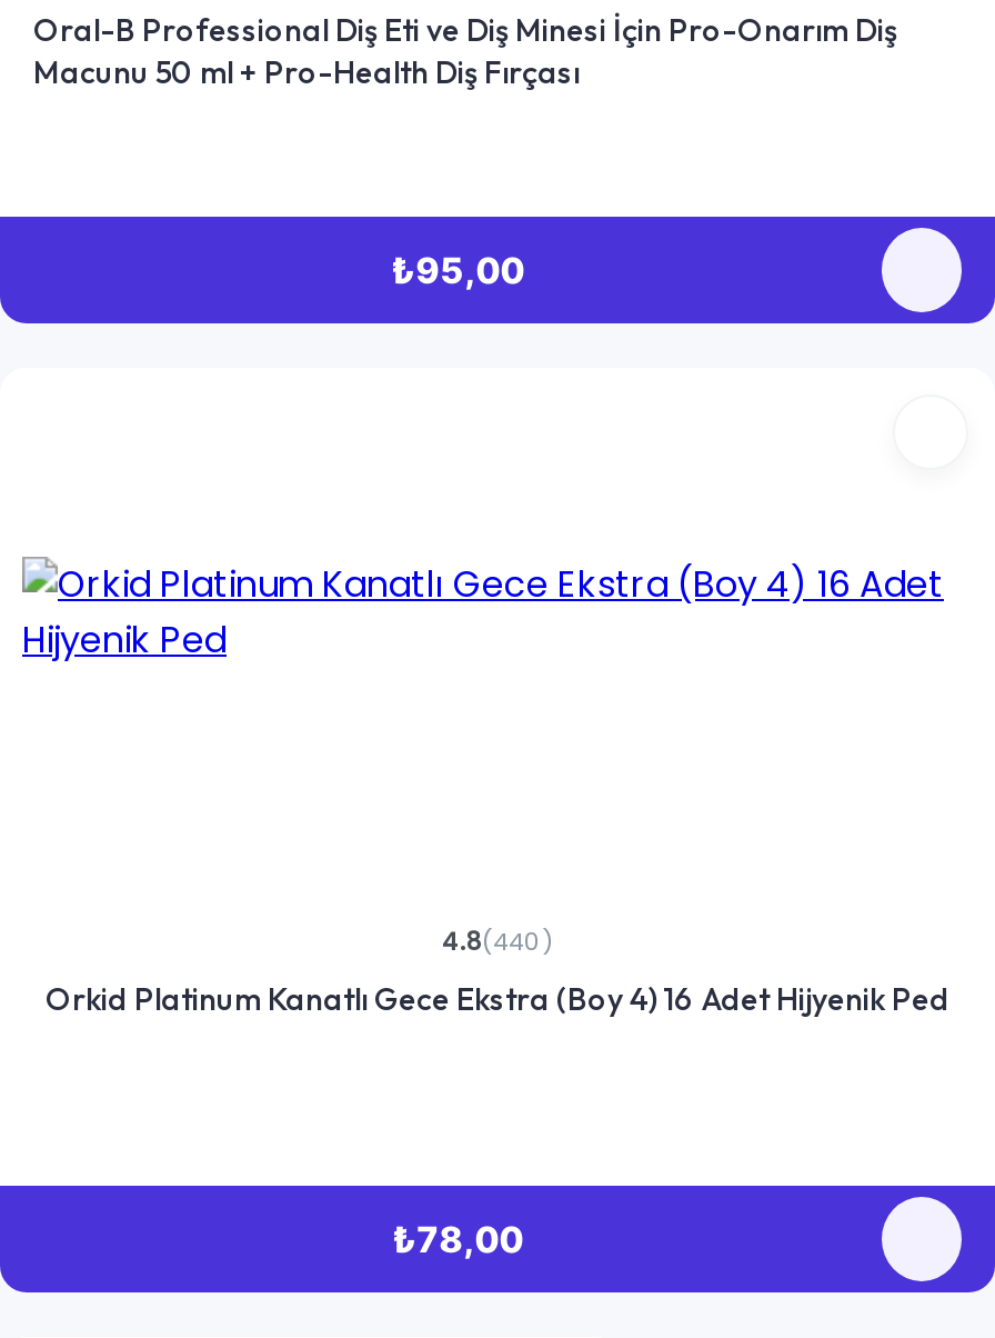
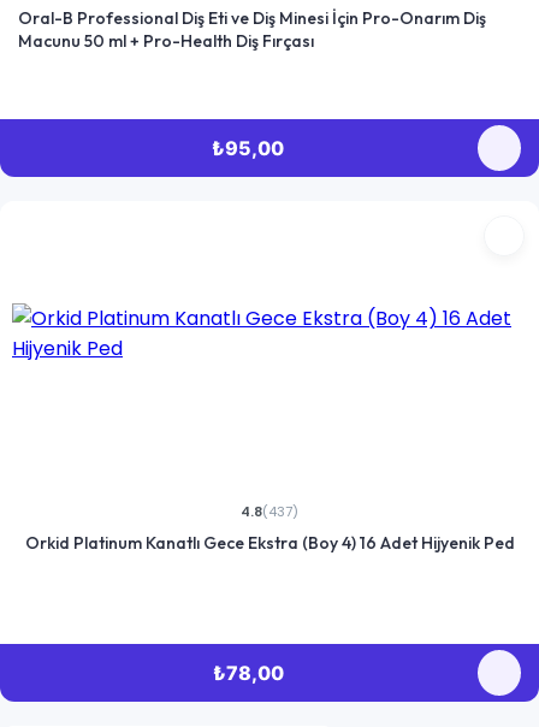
[442,923,553,959] 4.8(440) -> [241,503,298,522] 4.8(437)

